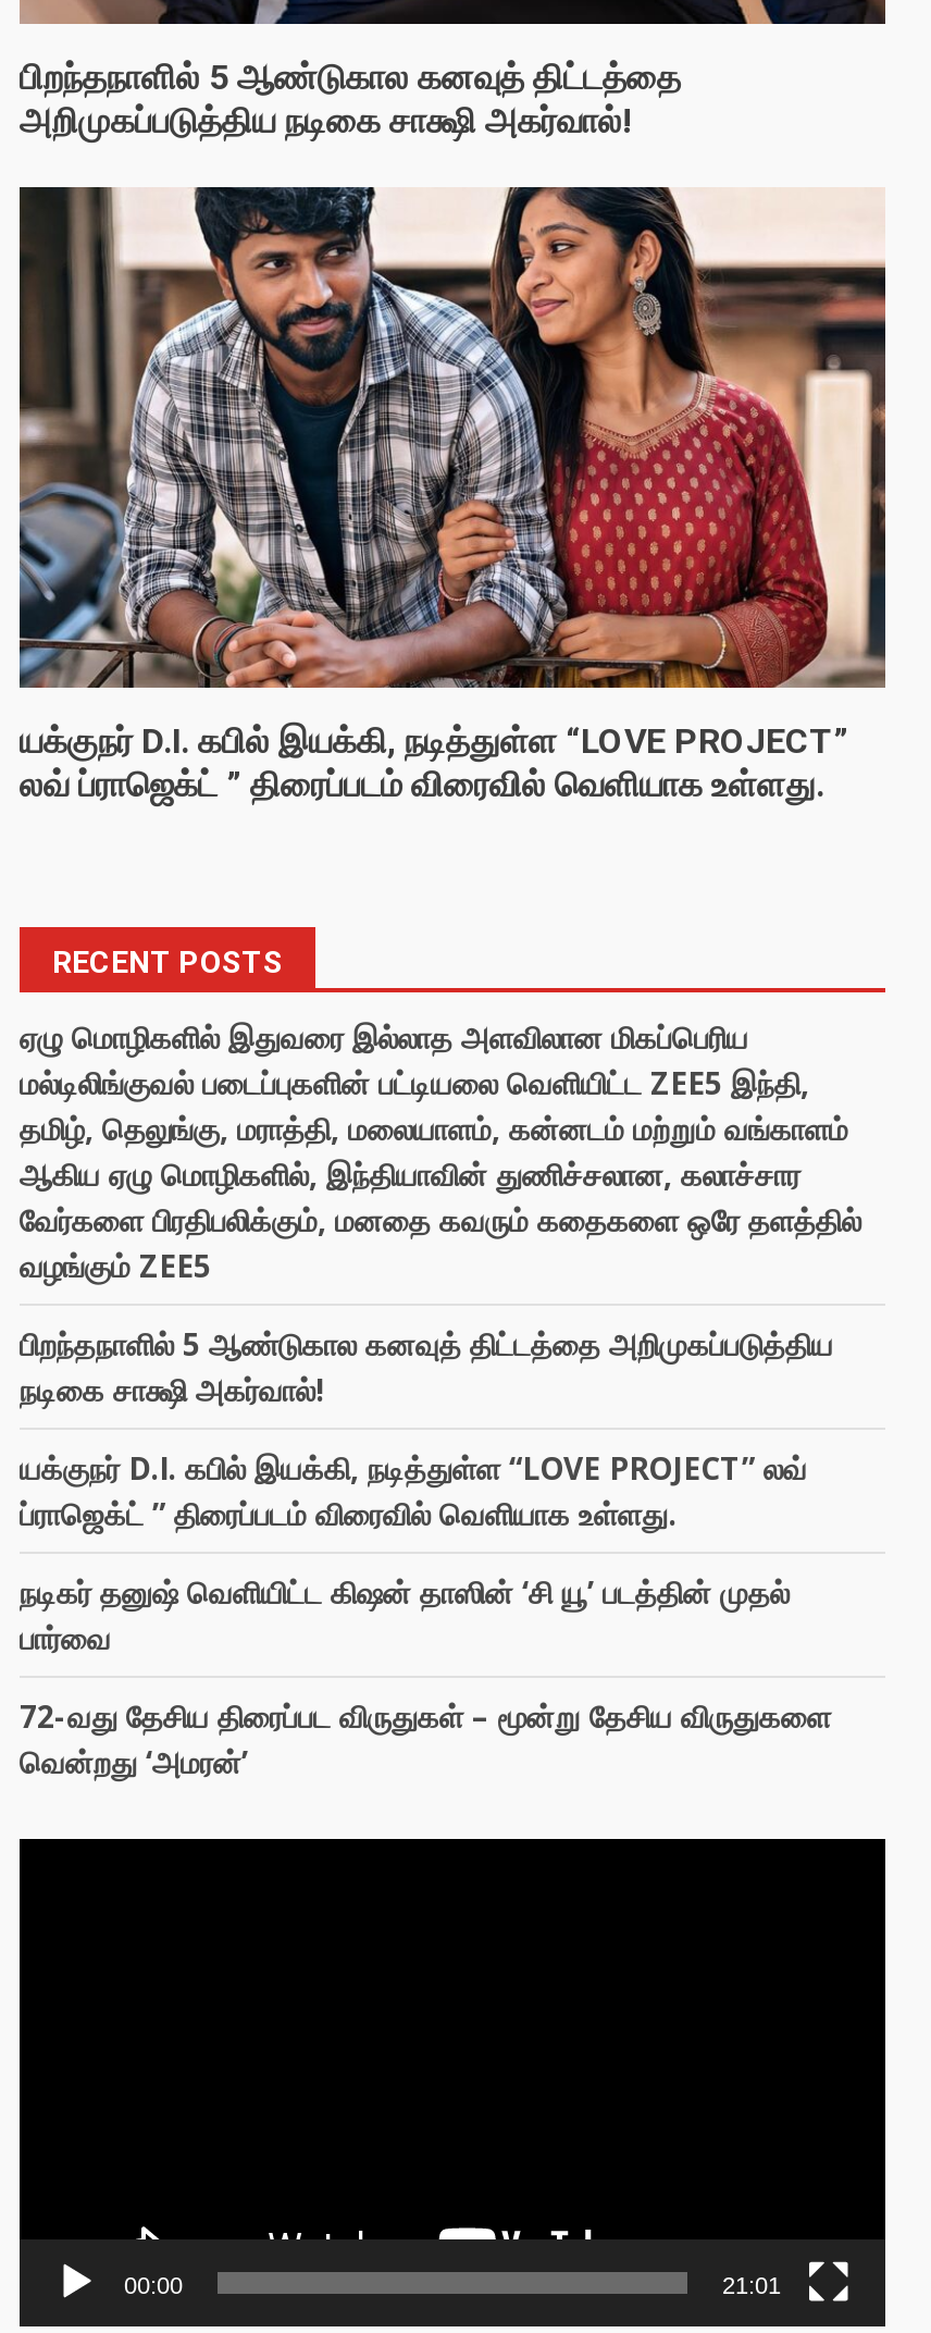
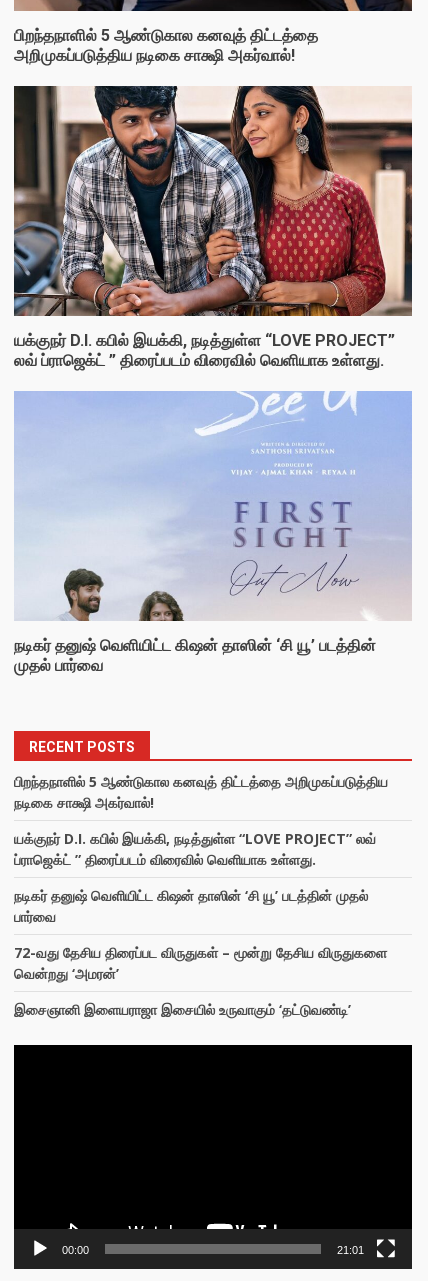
none -> [14,578,412,675] [image] | நடிகர் தனுஷ் வெளியிட்ட கிஷன் தாஸின் ‘சி யூ’ படத்தின் | முதல் பார்வை
none -> [14,391,412,544] [image]
moved [52,945,283,980] -> [29,739,135,755]: RECENT POSTS
[20,1017,861,1287] ஏழு மொழிகளில் இதுவரை இல்லாத அளவிலான மிகப்பெரிய | மல்டிலிங்குவல் படைப்புகளின் பட்டியலை வெளியிட்ட ZEE5 இந்தி, | தமிழ், தெலுங்கு, மராத்தி, மலையாளம், கன்னடம் மற்றும் வங்காளம் | ஆகிய ஏழு மொழிகளில், இந்தியாவின் துணிச்சலான, கலாச்சார | வேர்களை பிரதிபலிக்கும், மனதை கவரும் கதைகளை ஒரே தளத்தில் | வழங்கும் ZEE5 -> none
none -> [14,1000,351,1019] இசைஞானி இளையராஜா இசையில் உருவாகும் ‘தட்டுவண்டி’

